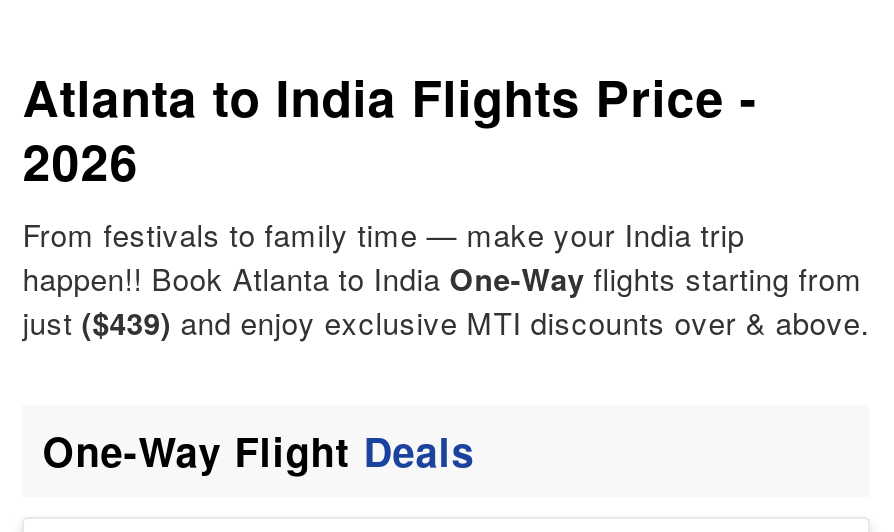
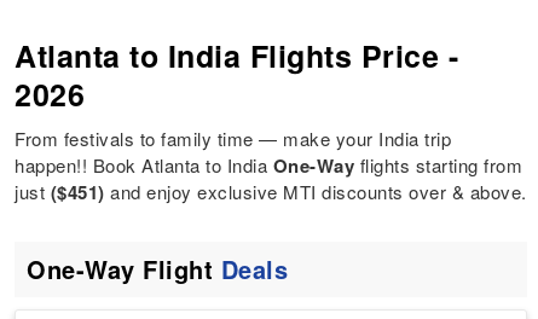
[22,302,869,346] just ($439) and enjoy exclusive MTI discounts over & above. -> [15,179,527,206] just ($451) and enjoy exclusive MTI discounts over & above.

